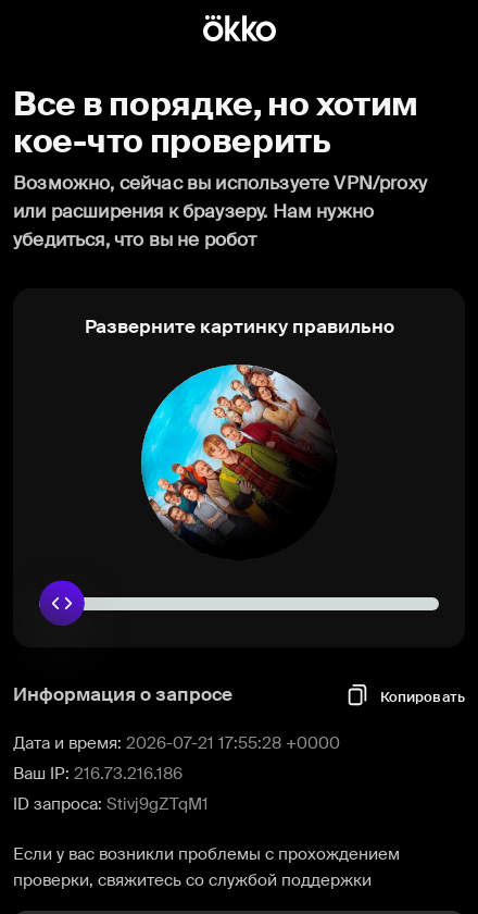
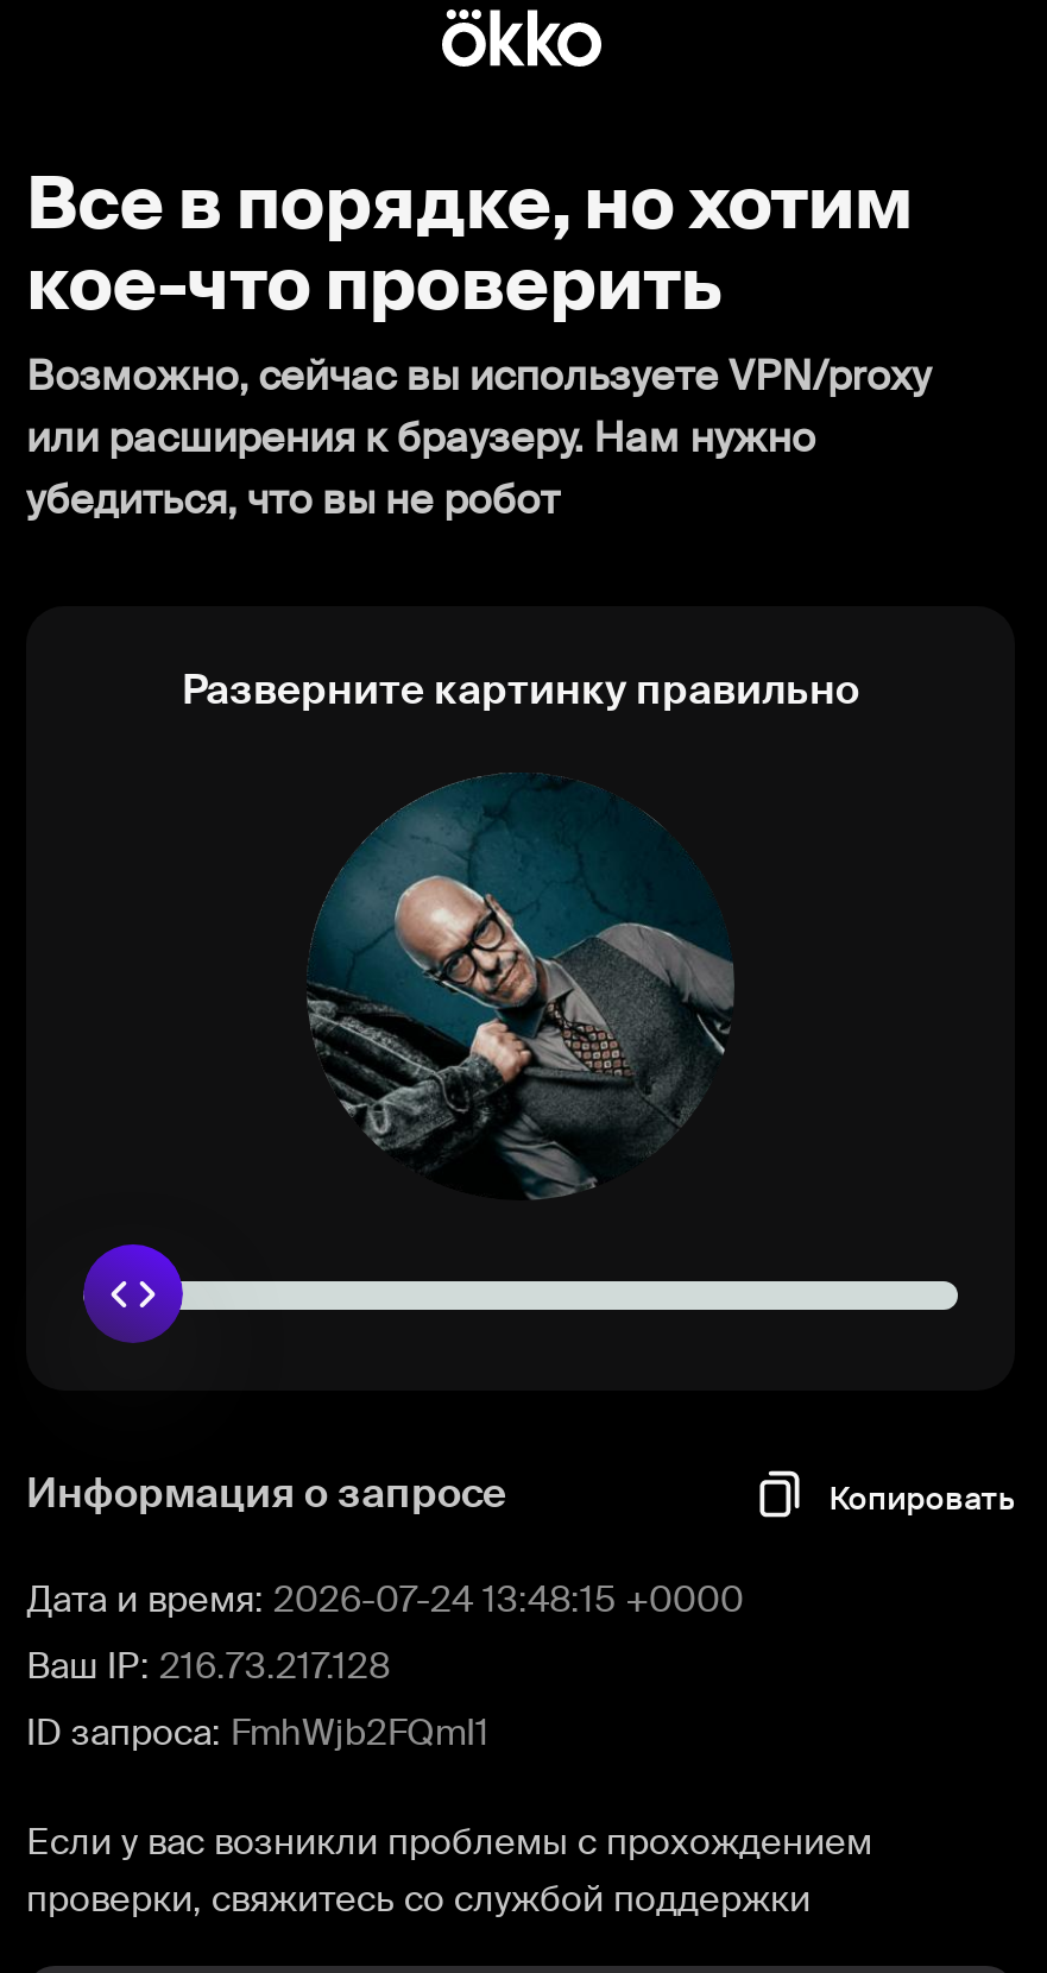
[140,363,337,559] [image] -> [307,773,734,1200] [image]
[13,732,340,754] Дата и время: 2026-07-21 17:55:28 +0000 -> [26,1576,744,1624] Дата и время: 2026-07-24 13:48:15 +0000
[13,763,183,785] Ваш IP: 216.73.216.186 -> [26,1643,390,1690] Ваш IP: 216.73.217.128
[13,793,209,815] ID запроса: Stivj9gZTqM1 -> [26,1709,490,1757] ID запроса: FmhWjb2FQmI1

